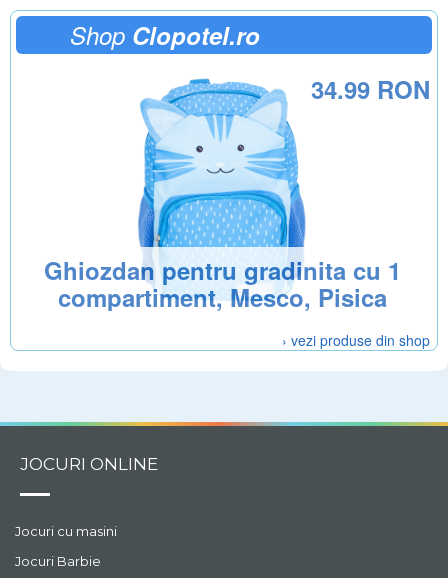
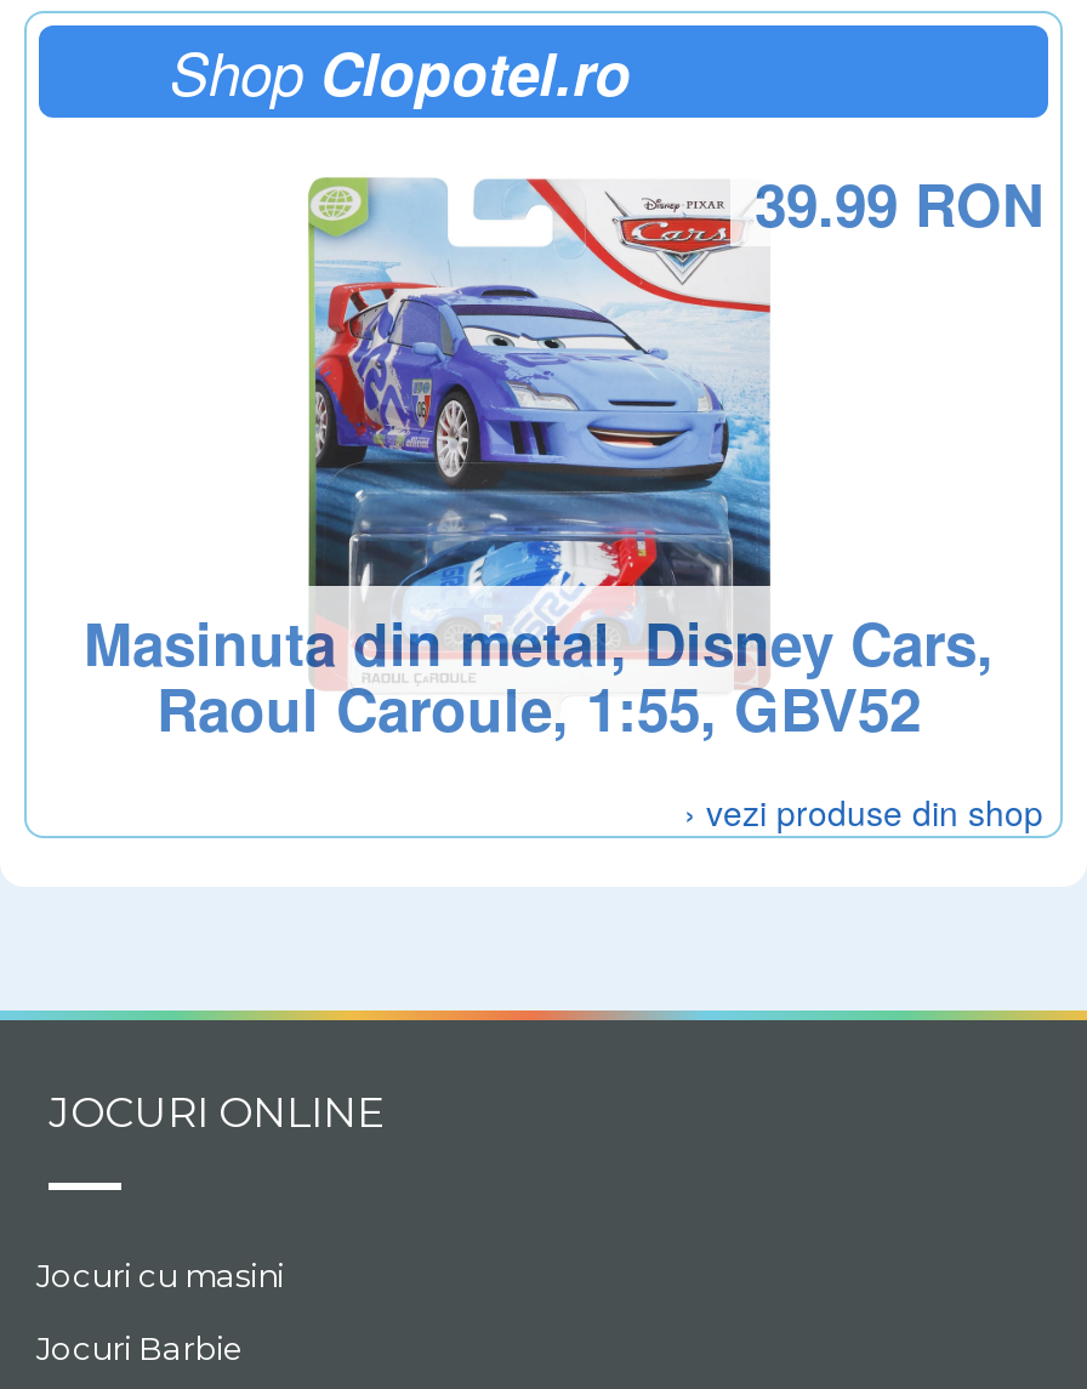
[127,72,430,246] [image] | 34.99 RON -> [306,161,1043,584] [image] | 39.99 RON
[43,253,400,314] Ghiozdan pentru gradinita cu 1 | compartiment, Mesco, Pisica -> [84,600,994,748] Masinuta din metal, Disney Cars, | Raoul Caroule, 1:55, GBV52

